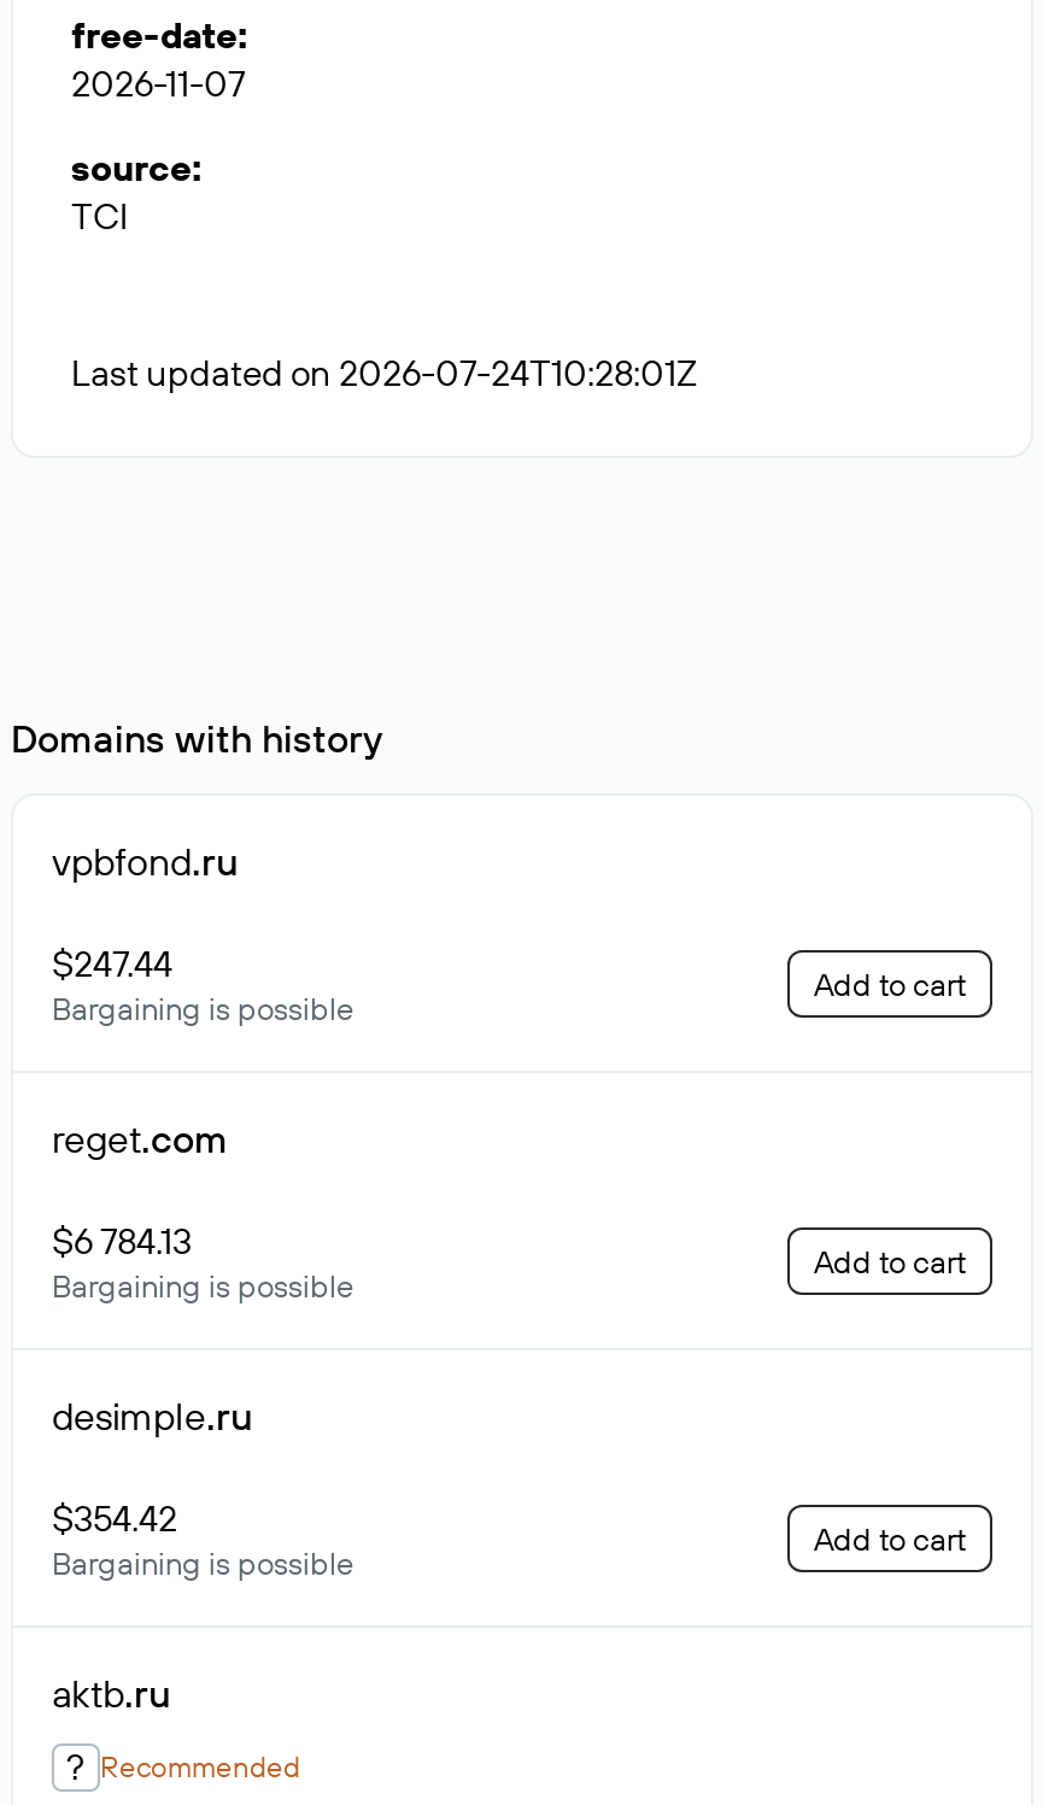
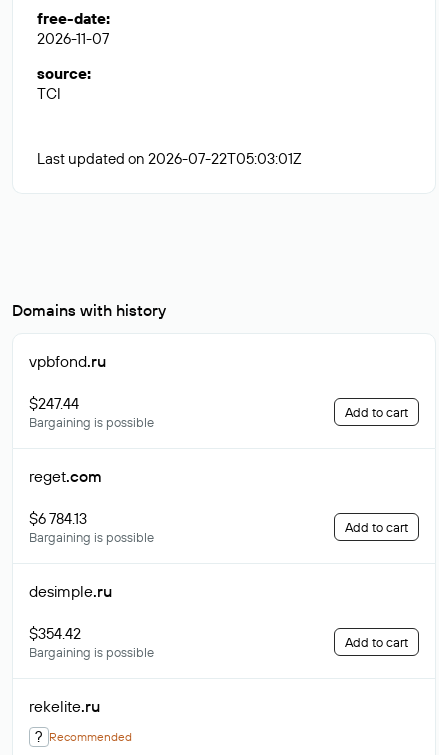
[71,350,698,395] Last updated on 2026-07-24T10:28:01Z -> [37,149,302,168] Last updated on 2026-07-22T05:03:01Z
[52,1669,170,1717] aktb.ru -> [29,696,100,716] rekelite.ru

